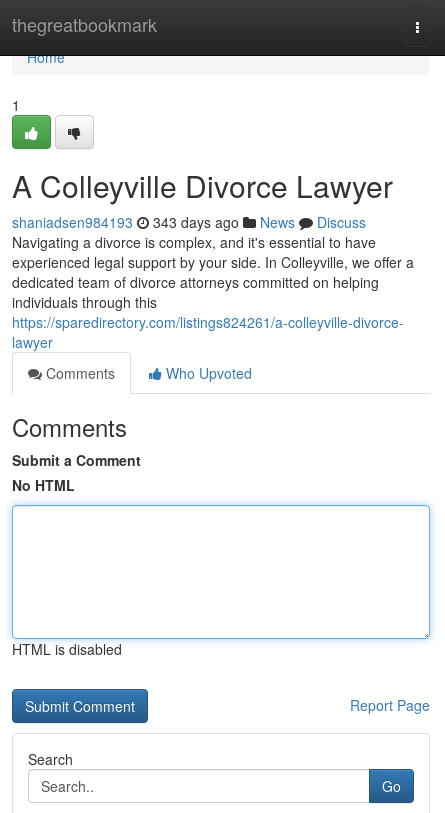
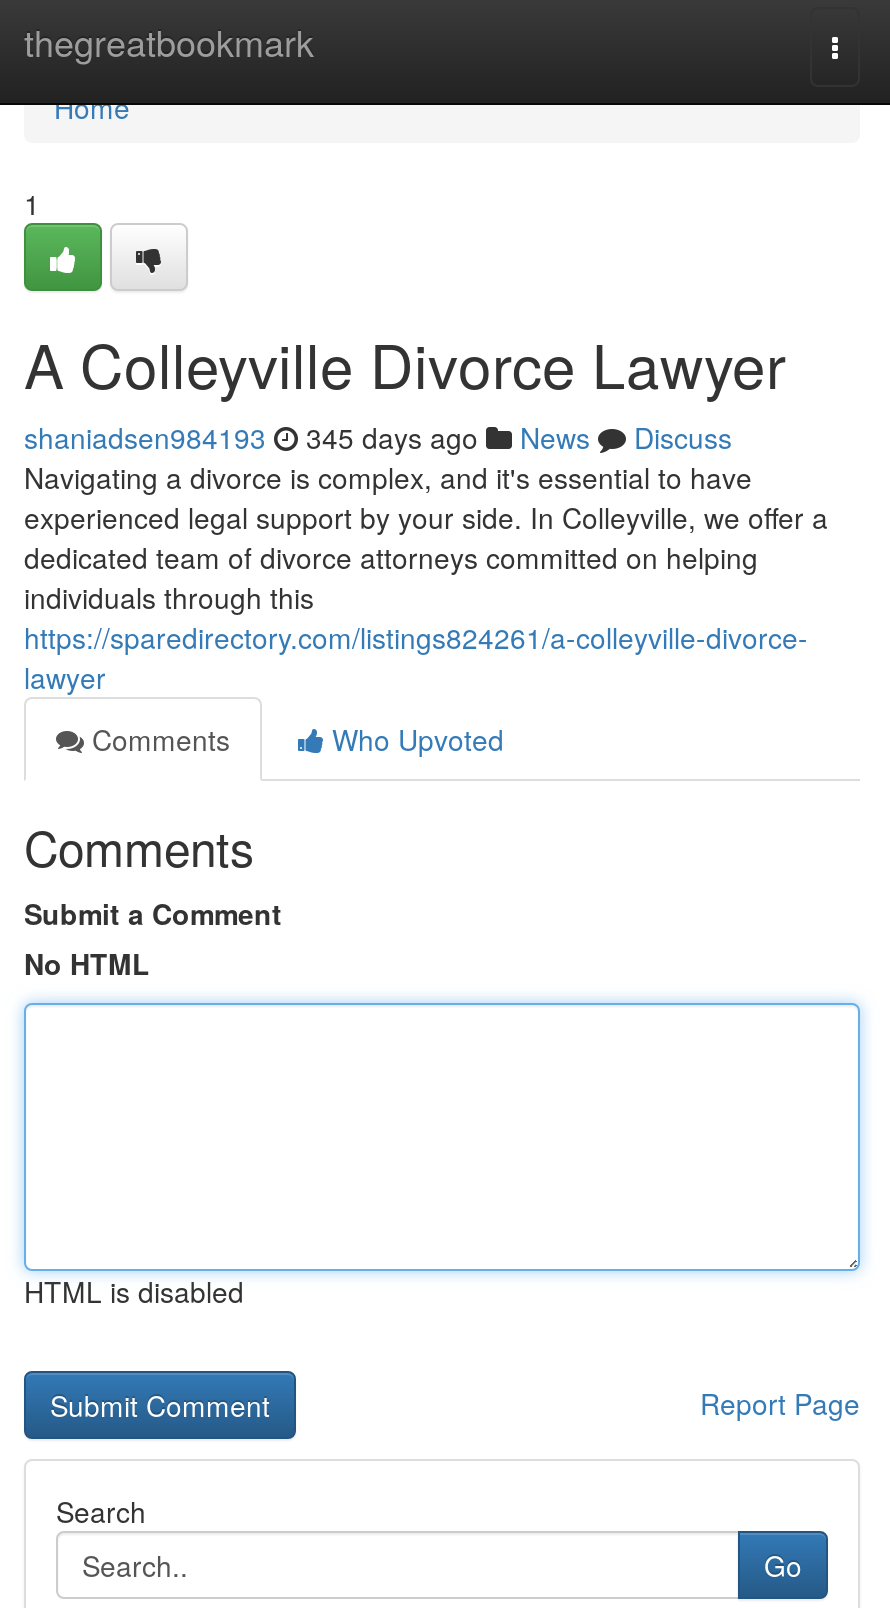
[12,212,366,232] shaniadsen984193 343 days ago News Discuss -> [24,417,732,457] shaniadsen984193 345 days ago News Discuss

